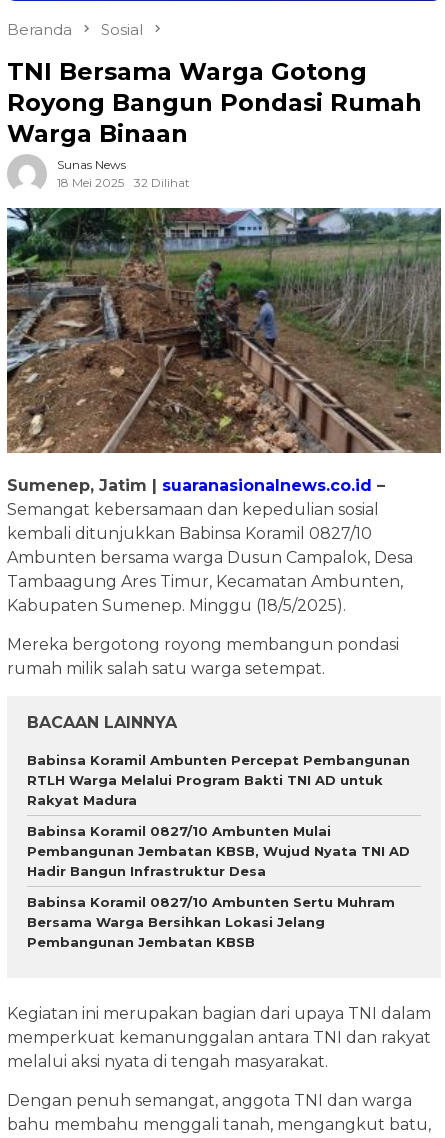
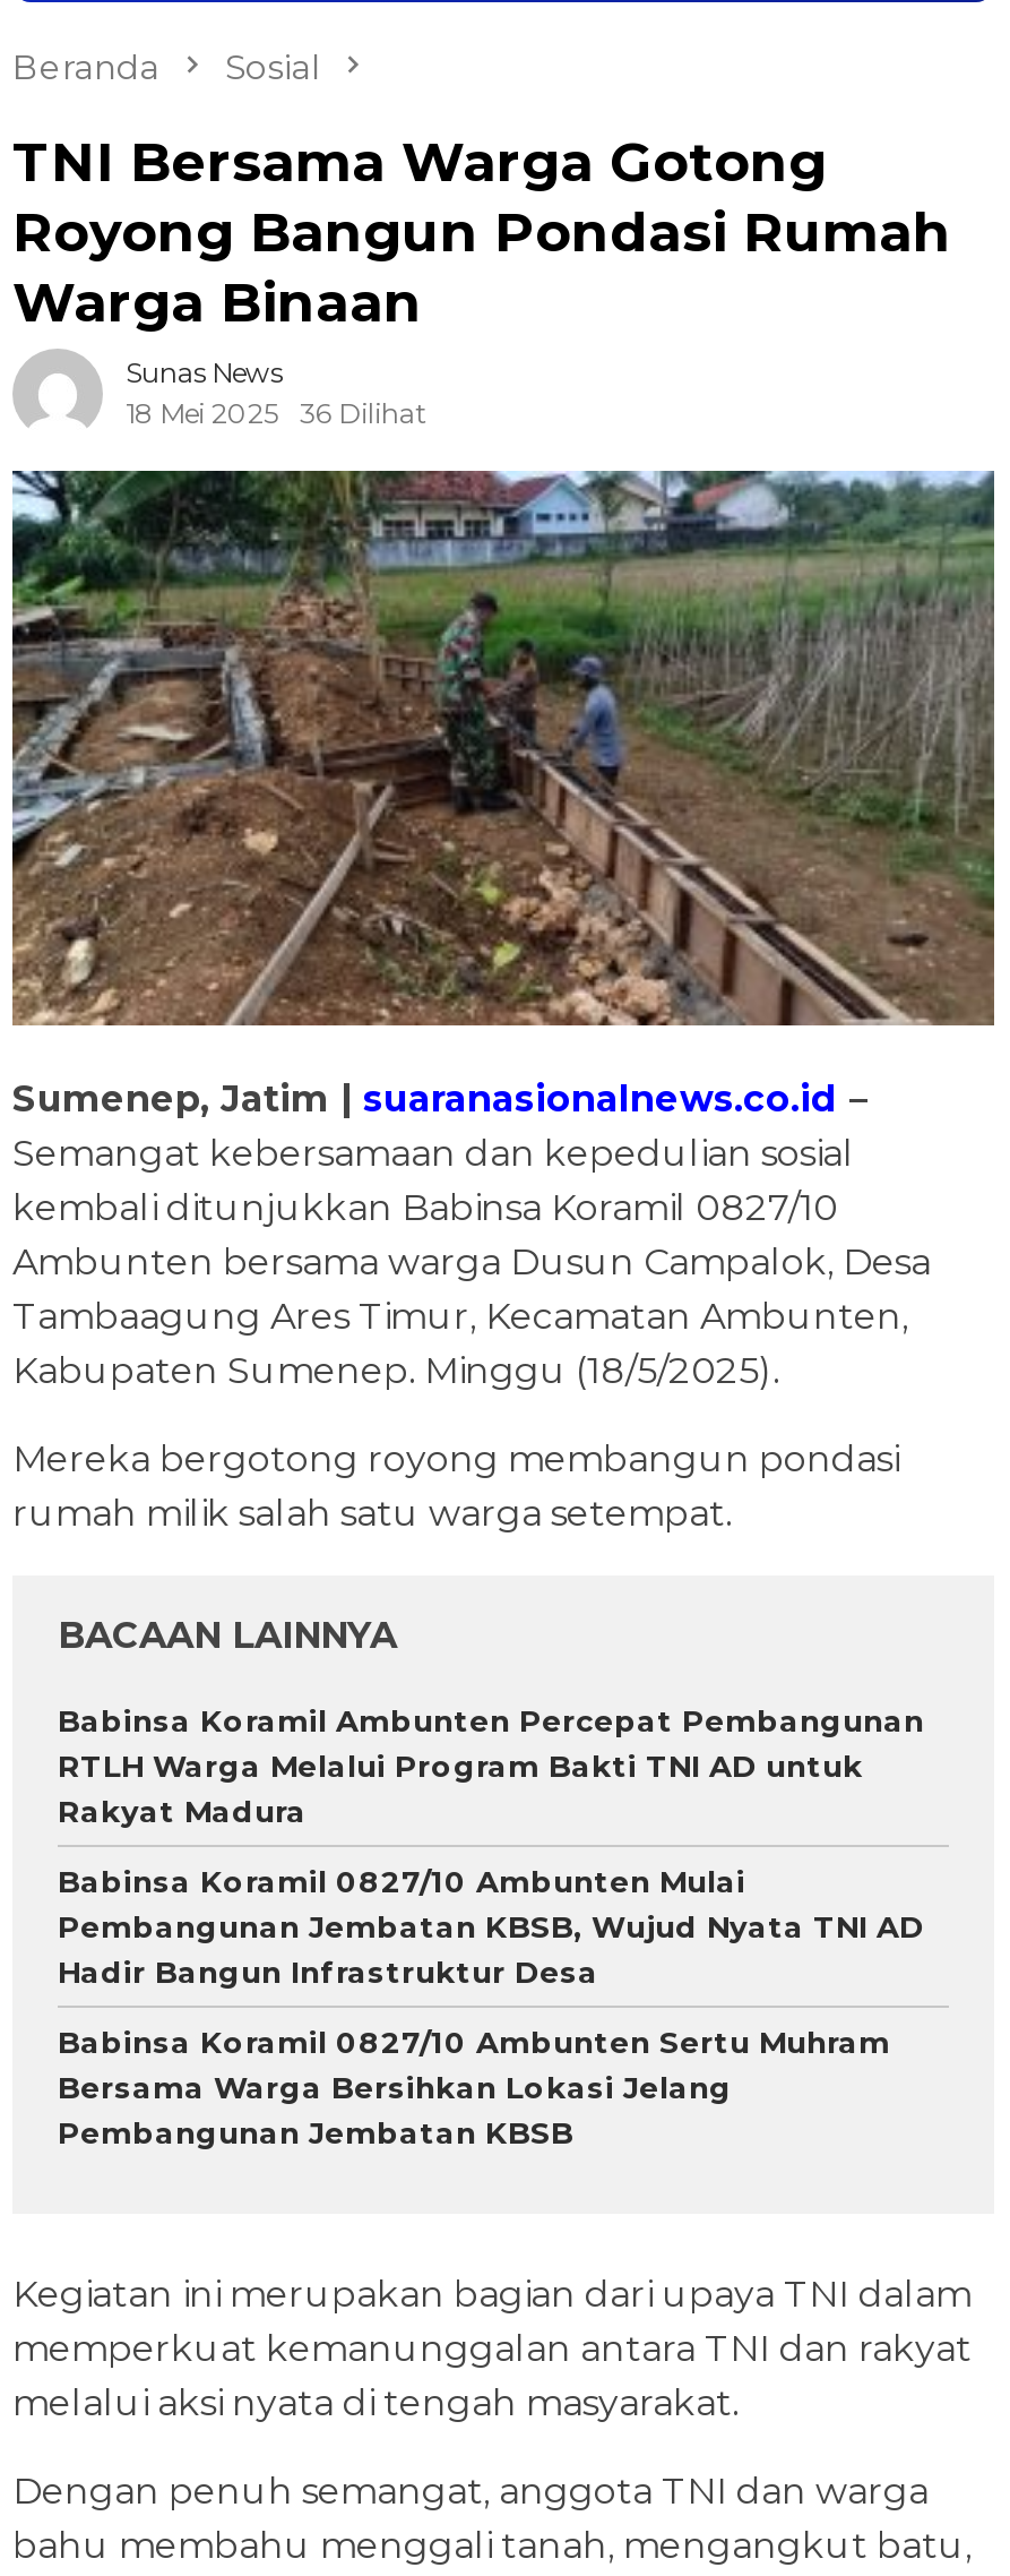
[57,175,190,190] 18 Mei 2025 32 Dilihat -> [126,396,426,430] 18 Mei 2025 36 Dilihat

